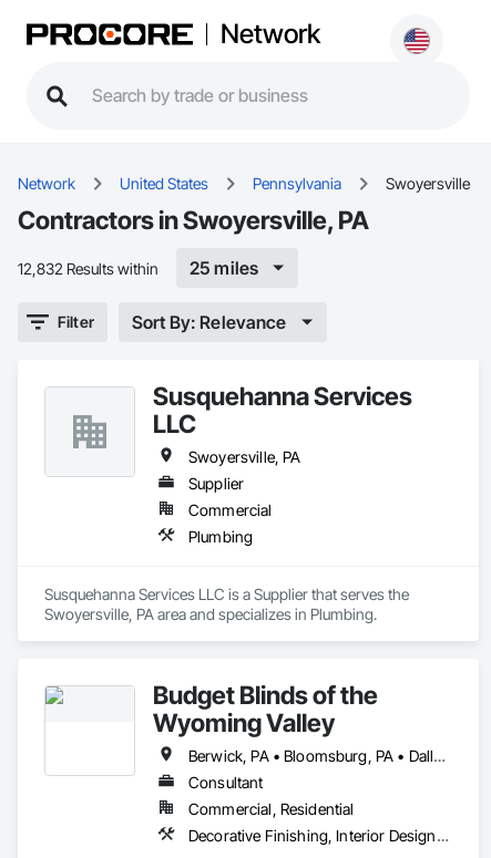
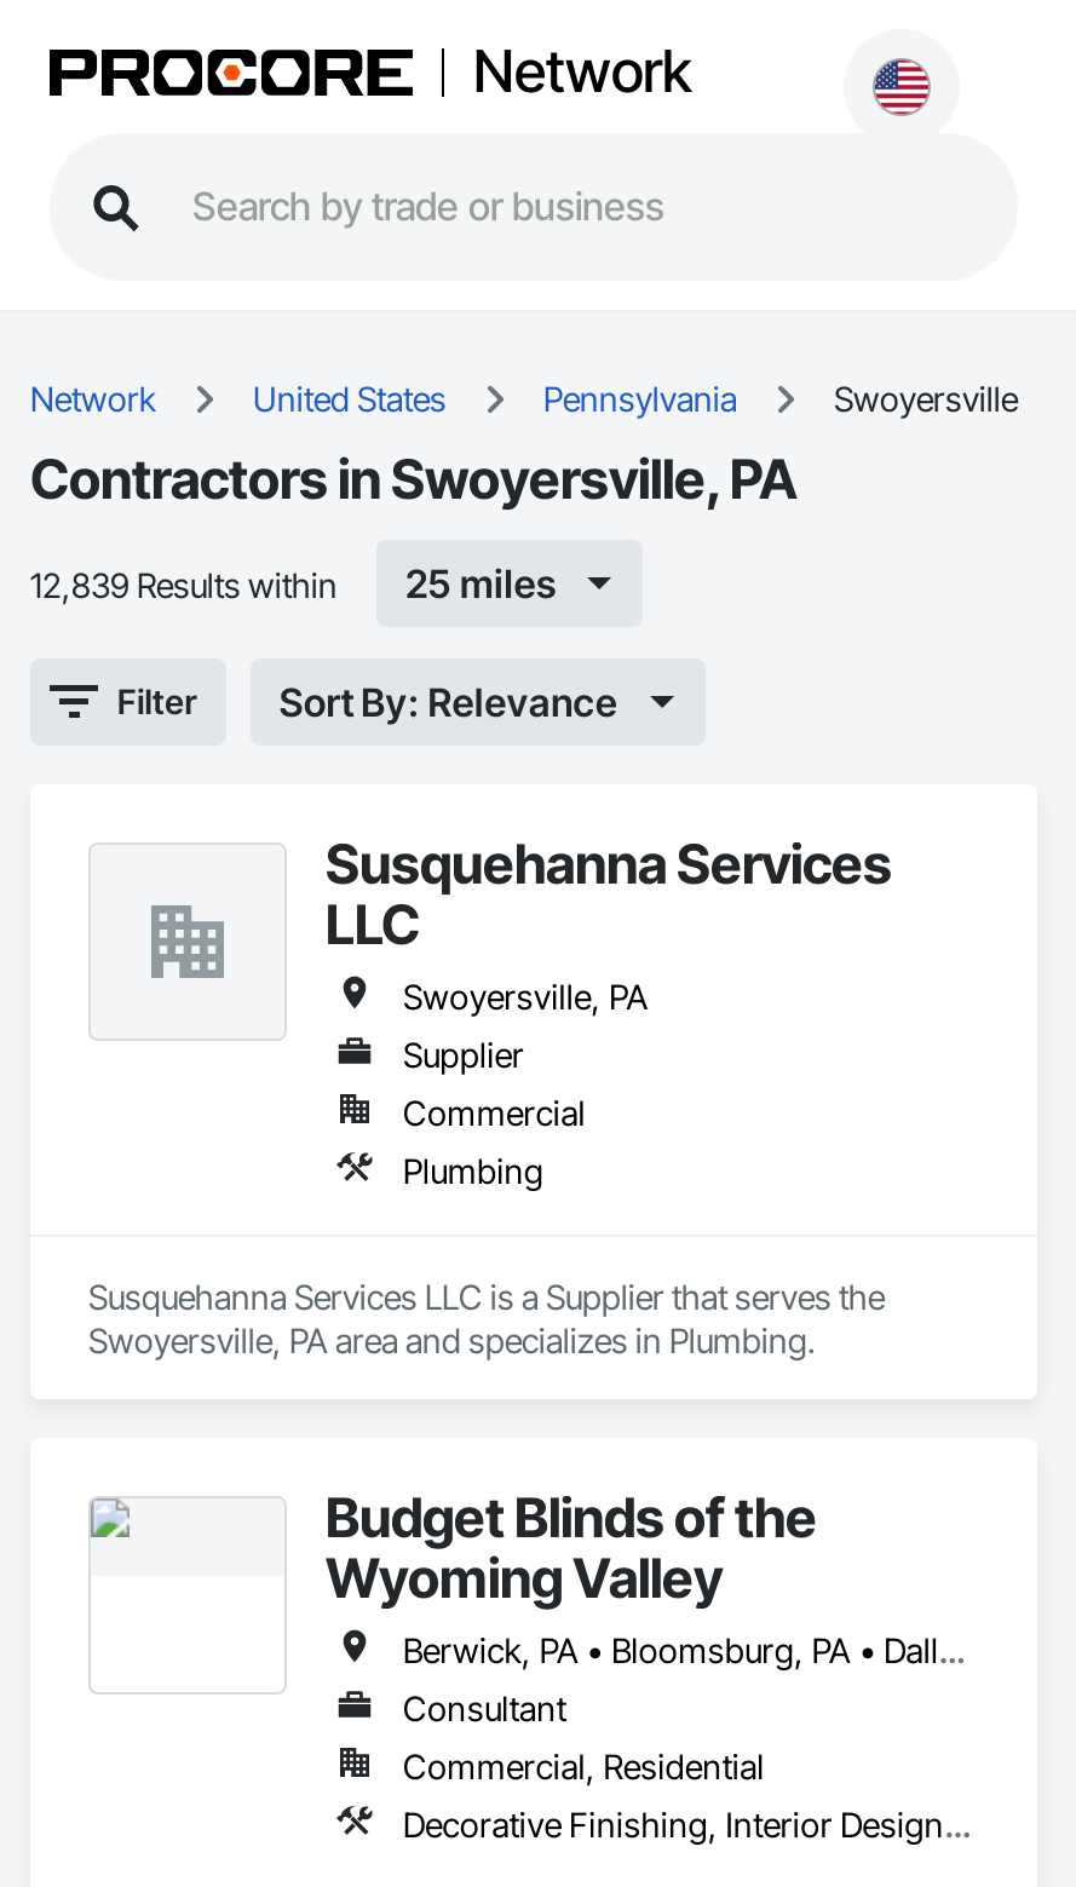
[18,259,158,277] 12,832 Results within -> [30,563,338,604] 12,839 Results within

